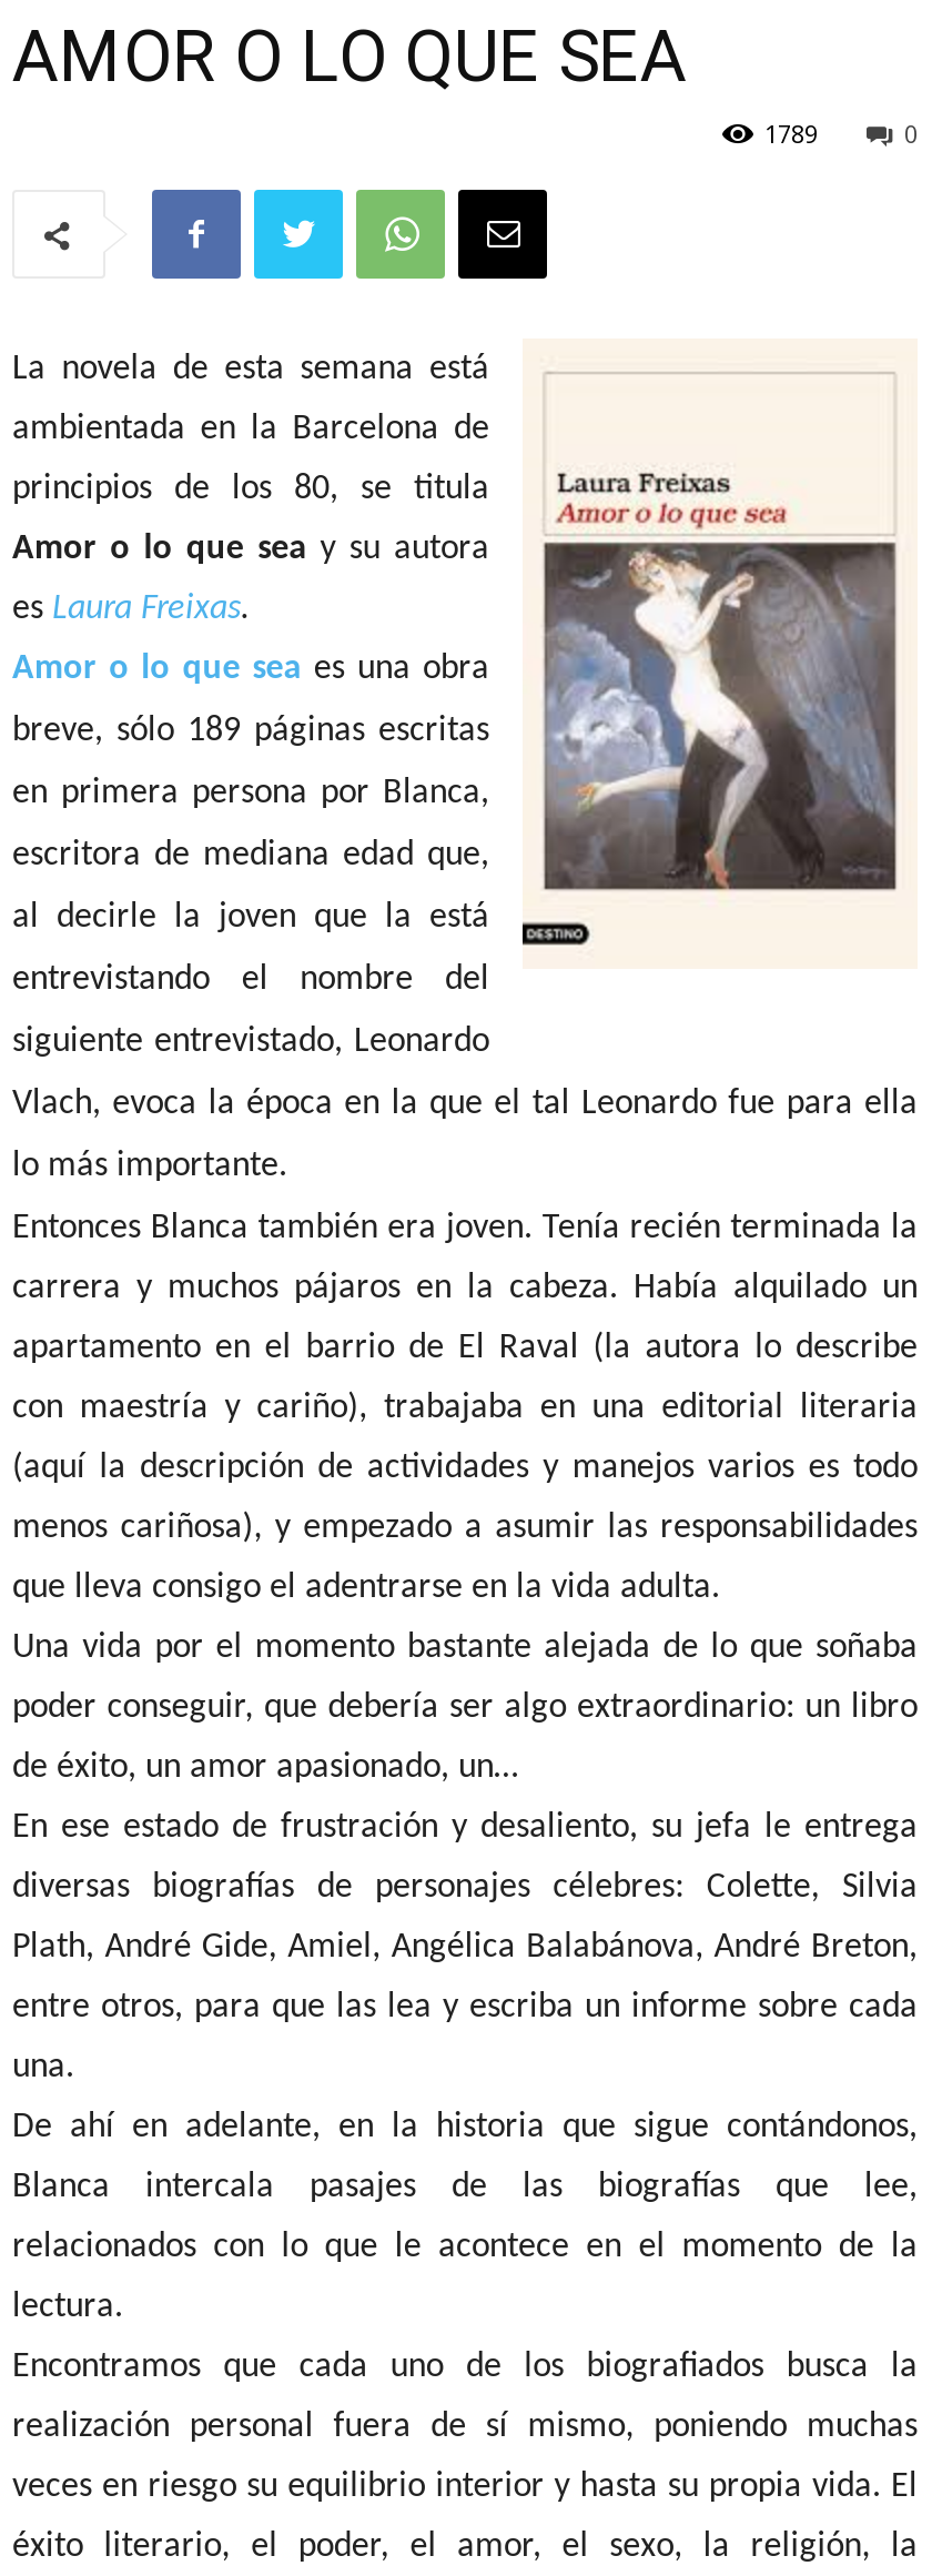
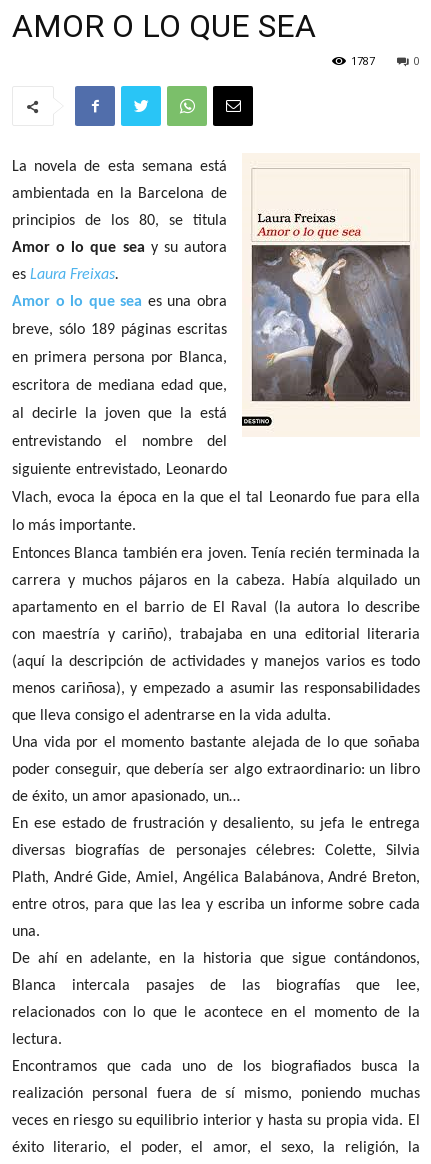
[764,117,818,150] 1789 -> [351,53,375,68] 1787

